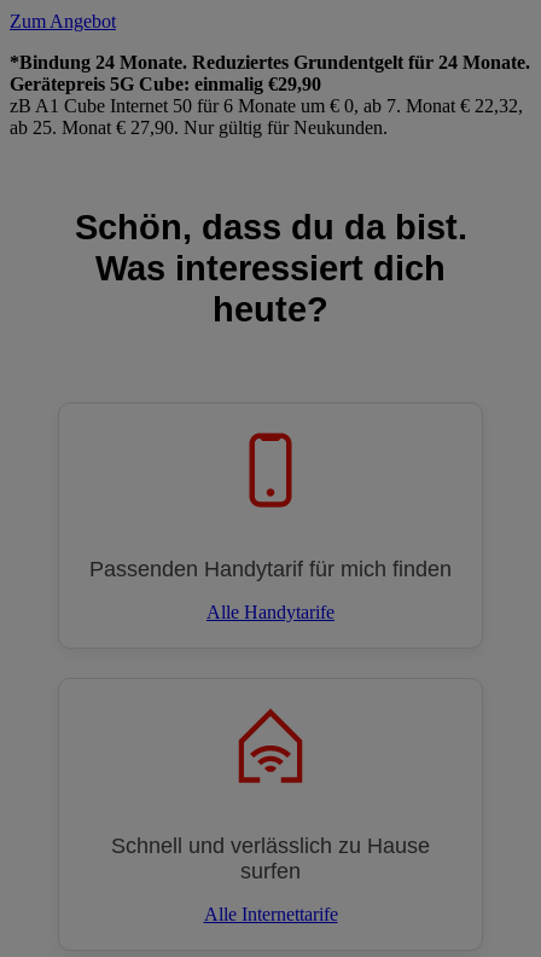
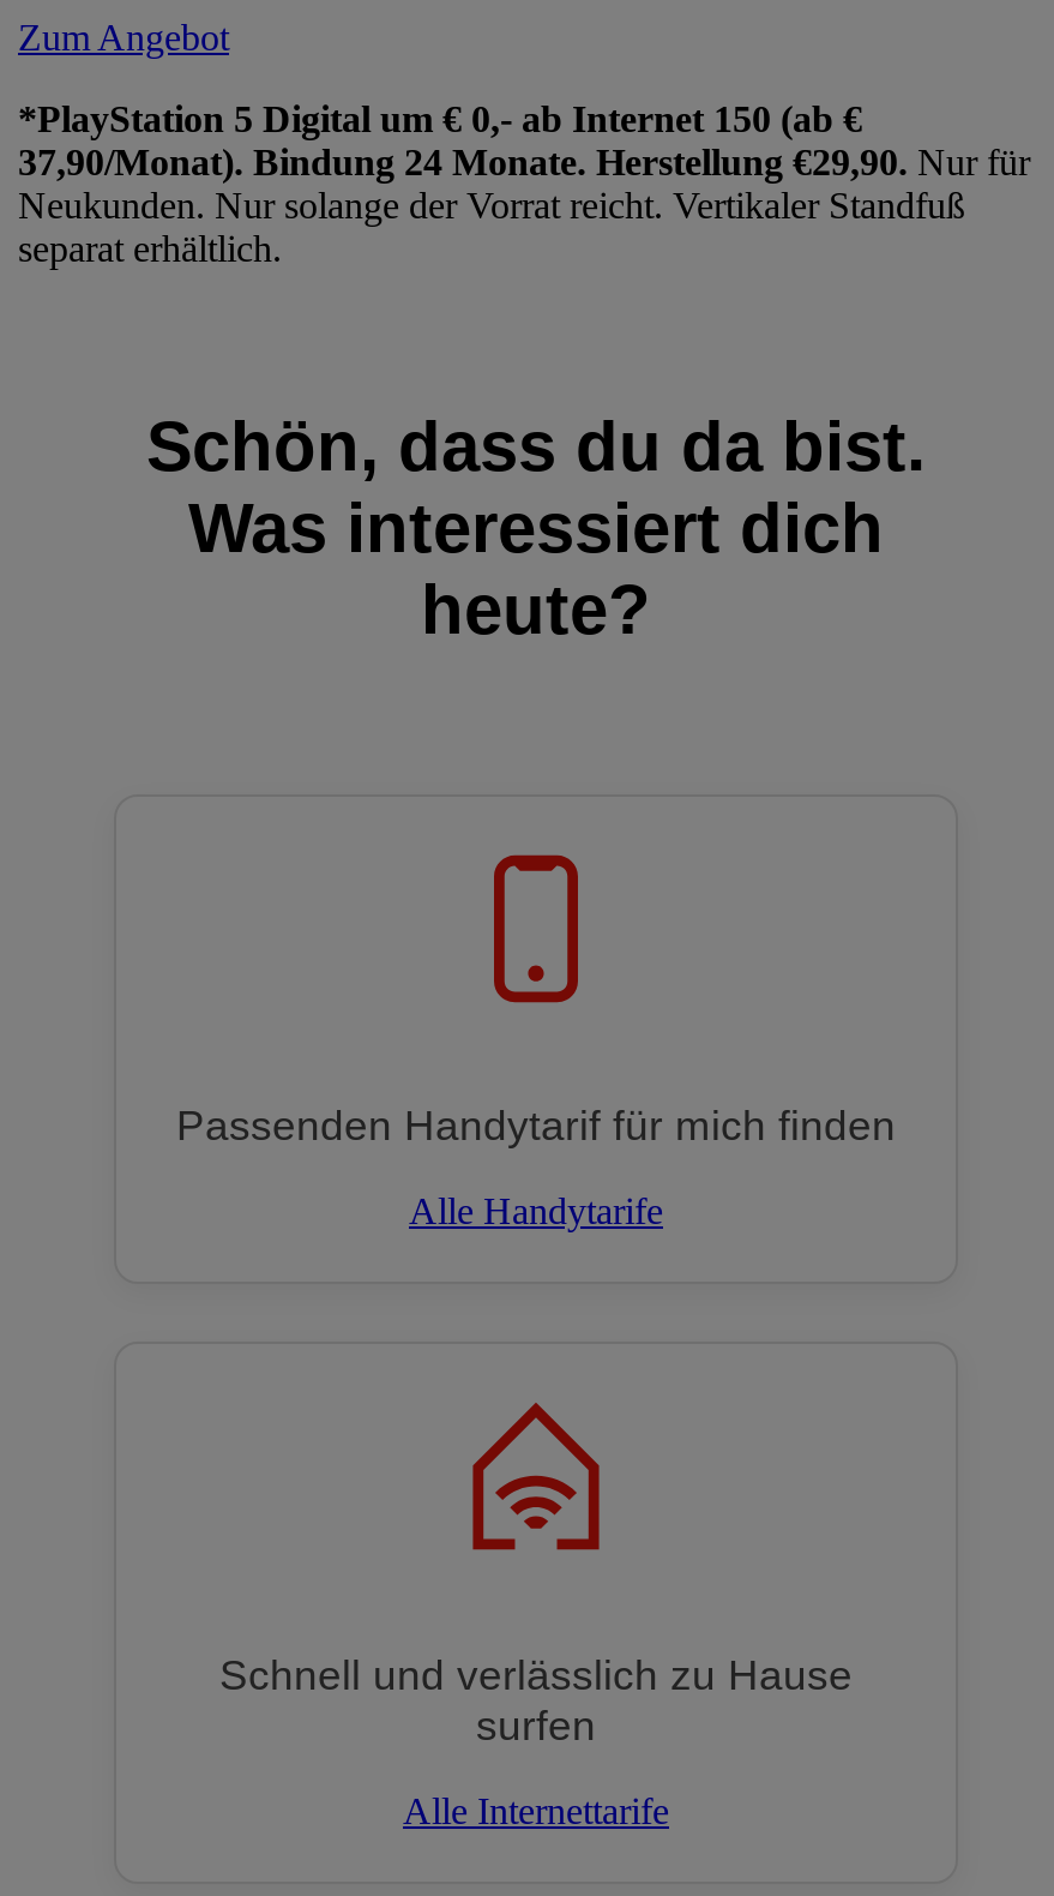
[10,52,530,138] *Bindung 24 Monate. Reduziertes Grundentgelt für 24 Monate. | Gerätepreis 5G Cube: einmalig €29,90 | zB A1 Cube Internet 50 für 6 Monate um € 0, ab 7. Monat € 22,32, | ab 25. Monat € 27,90. Nur gültig für Neukunden. -> [18,98,1030,268] *PlayStation 5 Digital um € 0,- ab Internet 150 (ab € | 37,90/Monat). Bindung 24 Monate. Herstellung €29,90. Nur für | Neukunden. Nur solange der Vorrat reicht. Vertikaler Standfuß | separat erhältlich.

